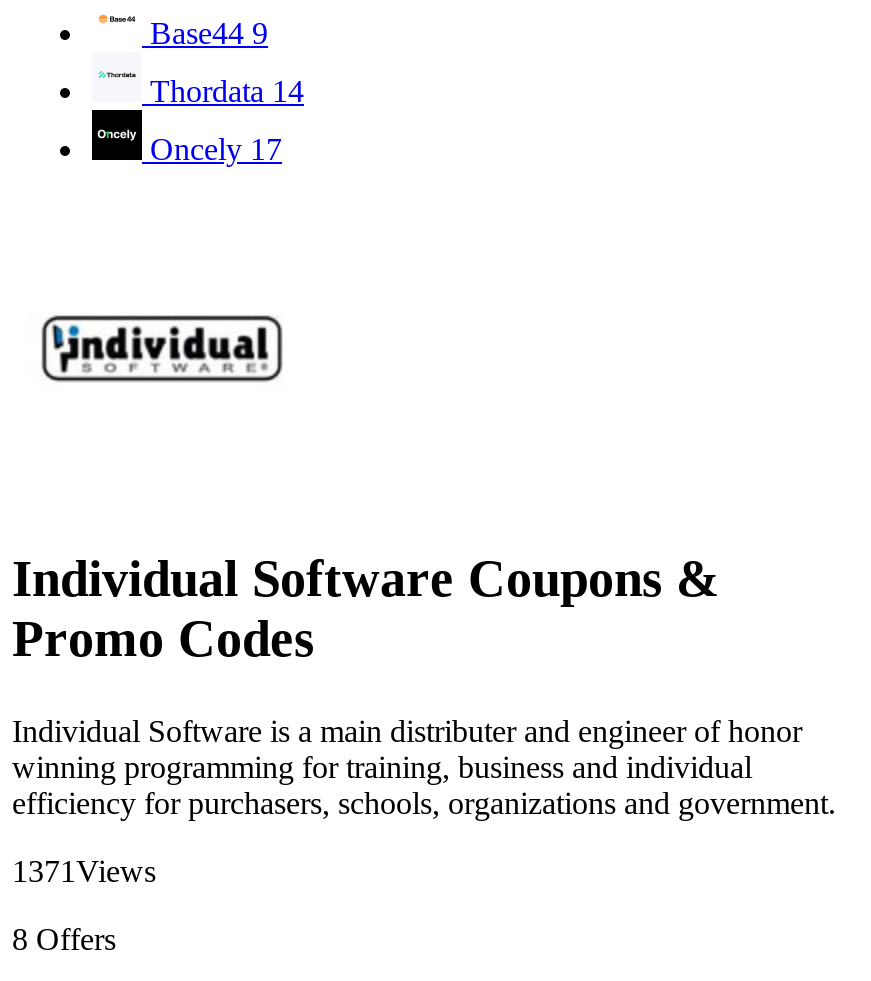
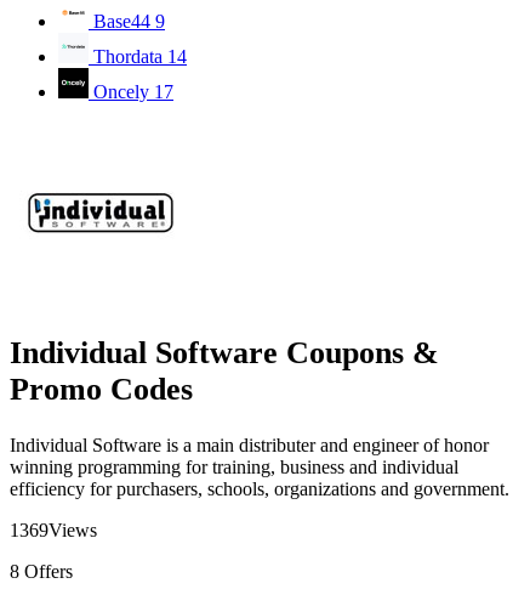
[12,853,156,887] 1371 Views -> [10,519,97,540] 1369 Views

